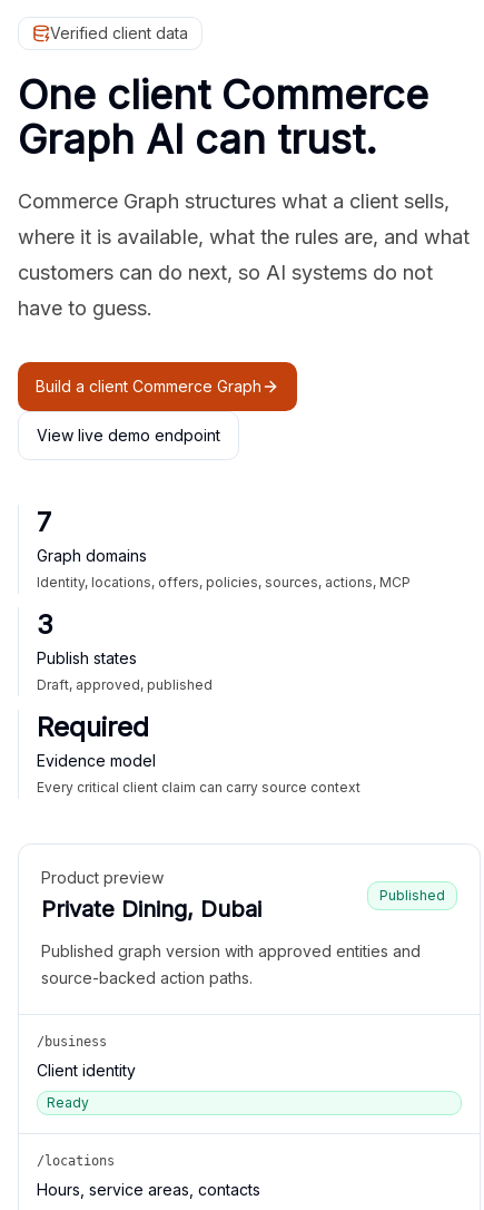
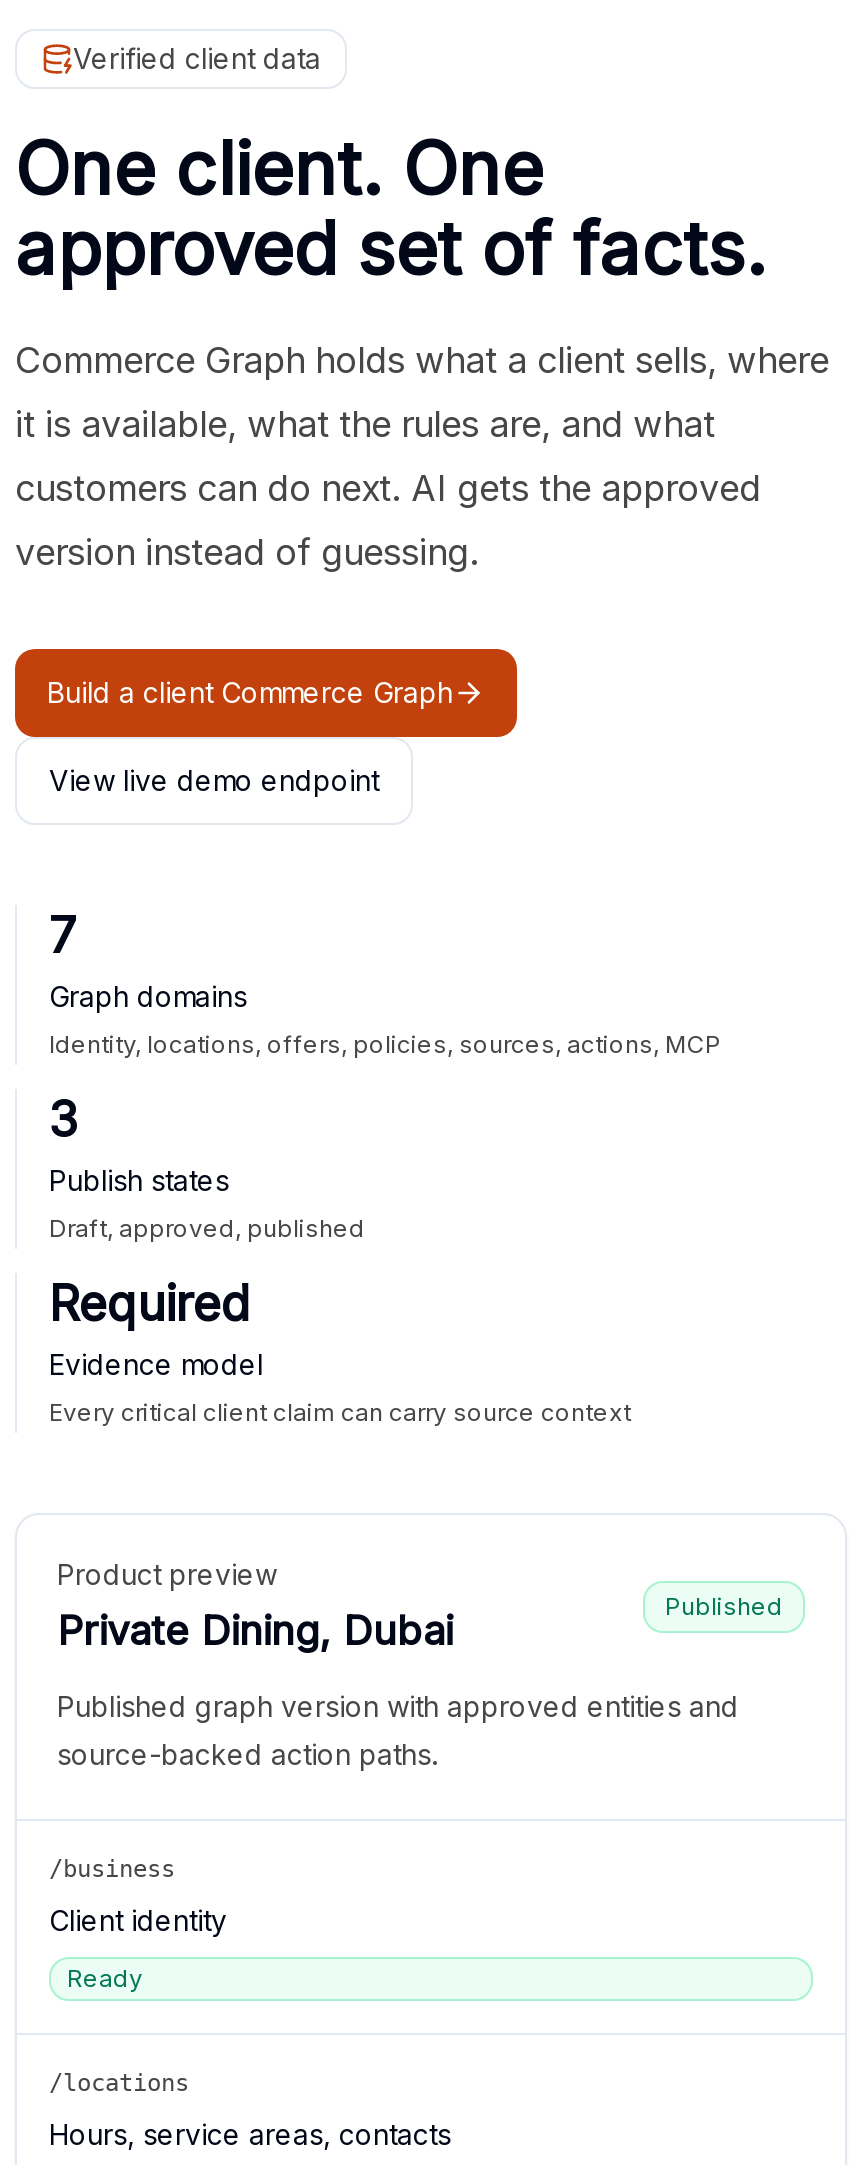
[18,70,428,164] One client Commerce | Graph AI can trust. -> [15,125,767,293] One client. One | approved set of facts.
[18,189,450,213] Commerce Graph structures what a client sells, -> [15,339,829,381] Commerce Graph holds what a client sells, where
[18,225,470,248] where it is available, what the rules are, and what -> [15,403,715,445] it is available, what the rules are, and what
[18,261,433,284] customers can do next, so AI systems do not -> [15,467,761,509] customers can do next. AI gets the approved
[18,296,152,320] have to guess. -> [15,531,479,573] version instead of guessing.

